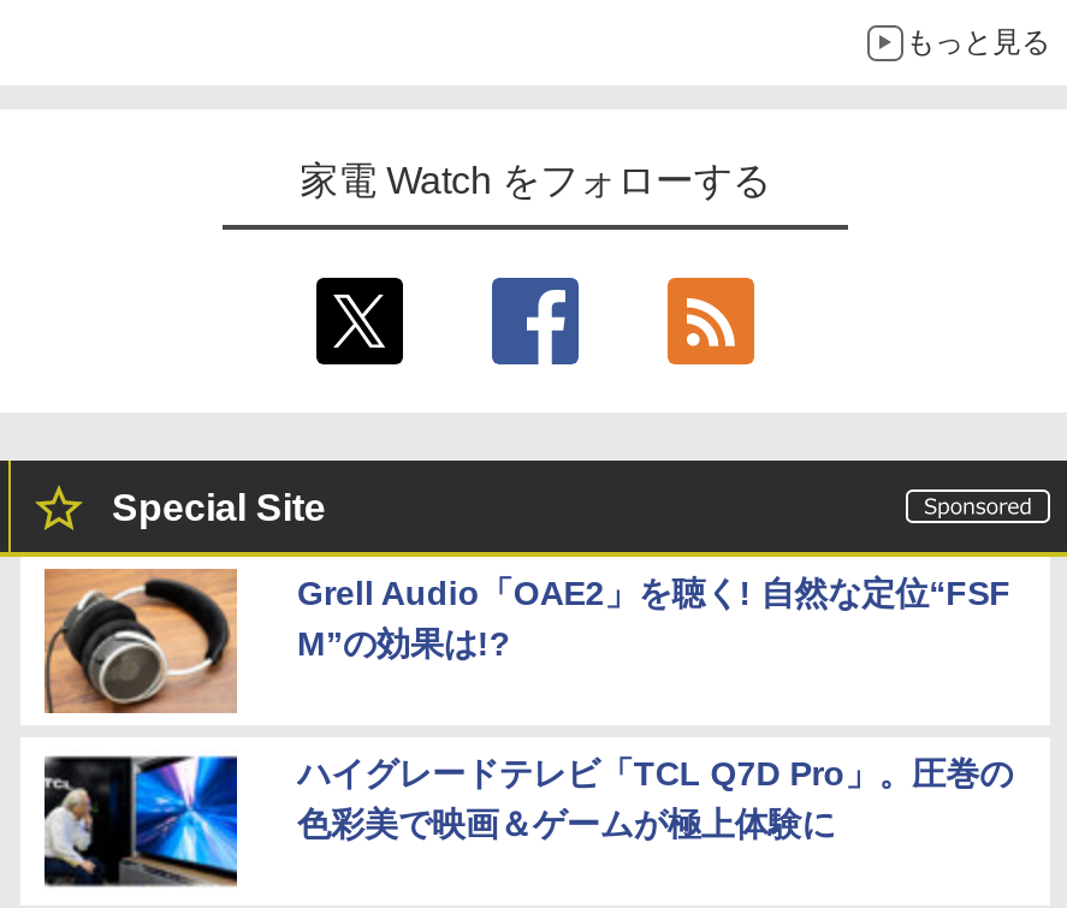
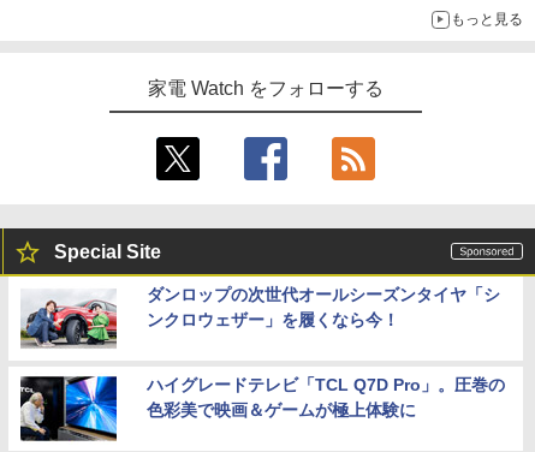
[42,566,1011,716] [image] | Grell Audio「OAE2」を聴く! 自然な定位“FSF | M”の効果は!? -> [20,282,500,355] [image] | ダンロップの次世代オールシーズンタイヤ「シ | ンクロウェザー」を履くなら今！

